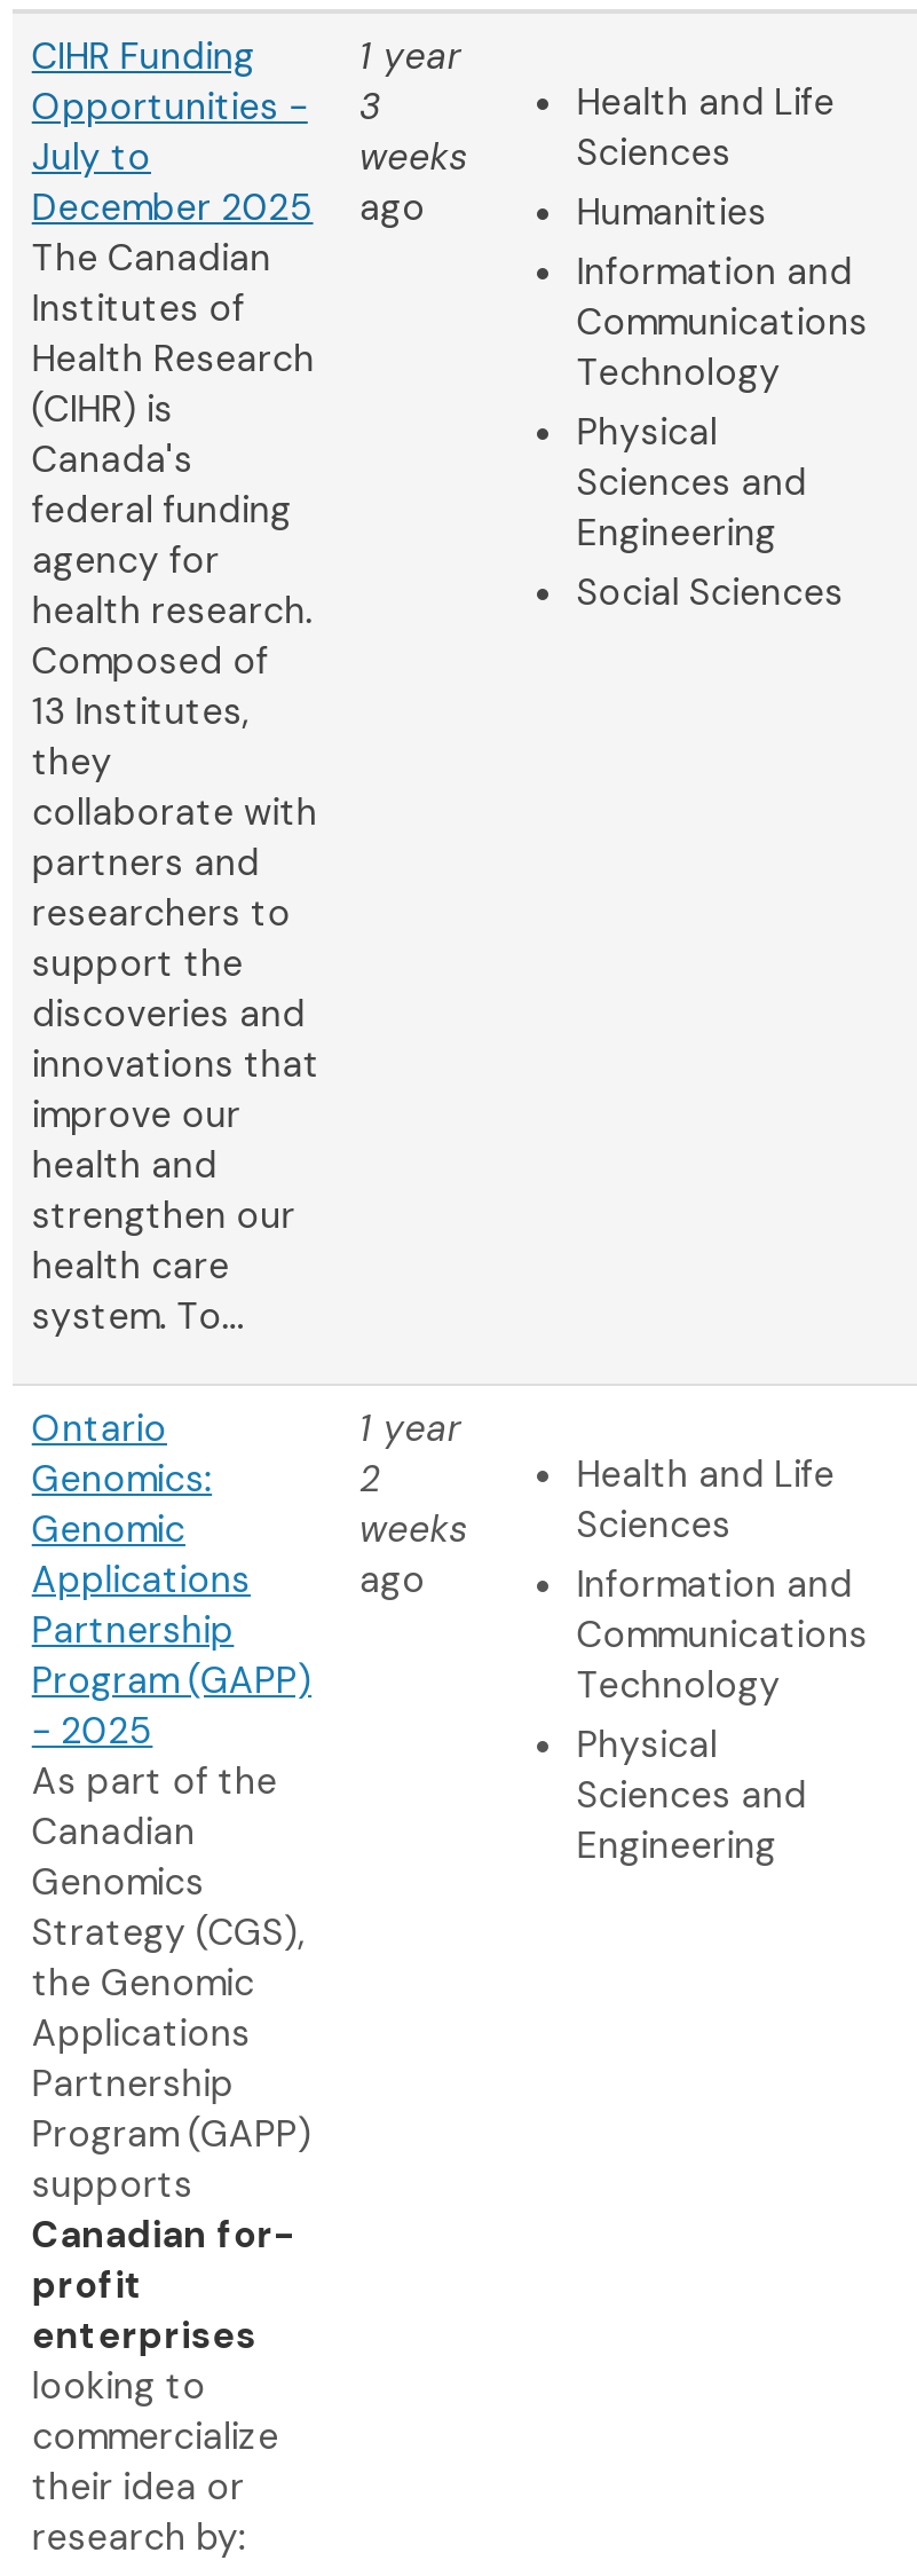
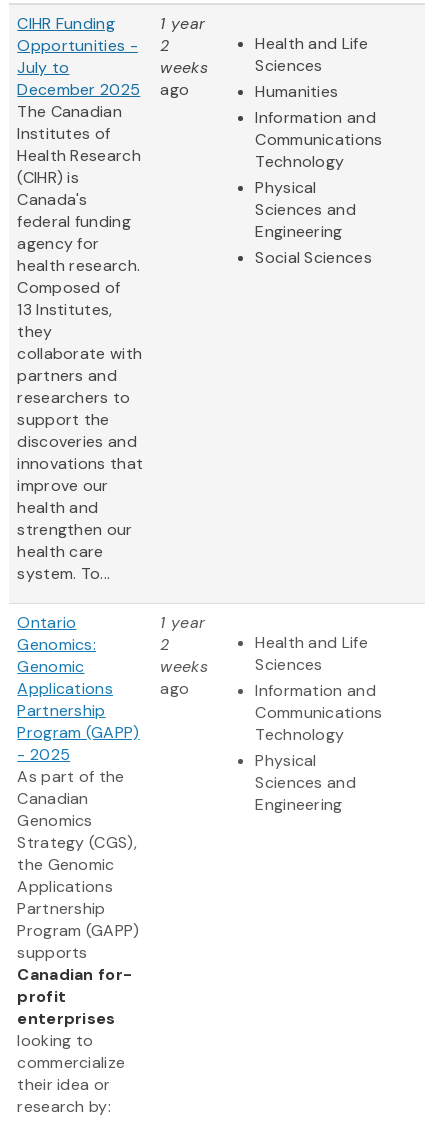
[32,83,381,131] Opportunities - 3 -> [17,35,170,56] Opportunities - 2

